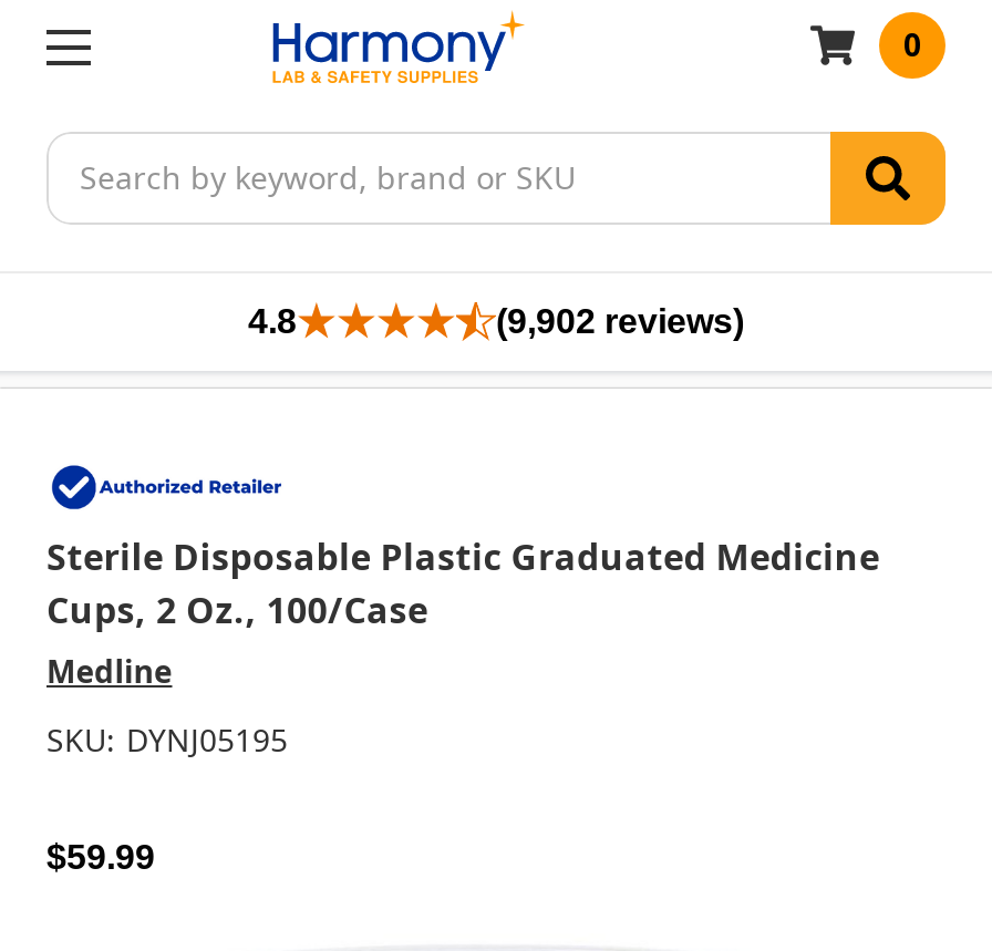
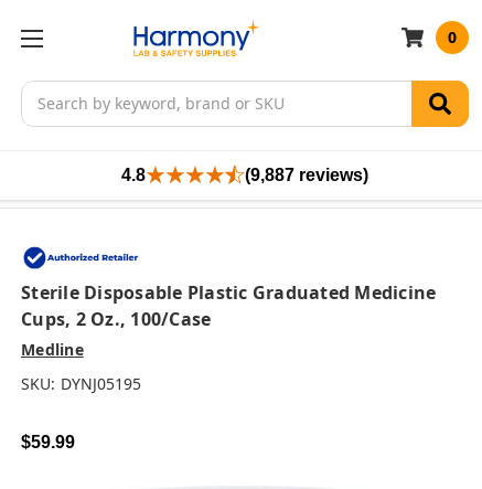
[496,302,744,340] (9,902 reviews) -> [245,166,368,184] (9,887 reviews)

